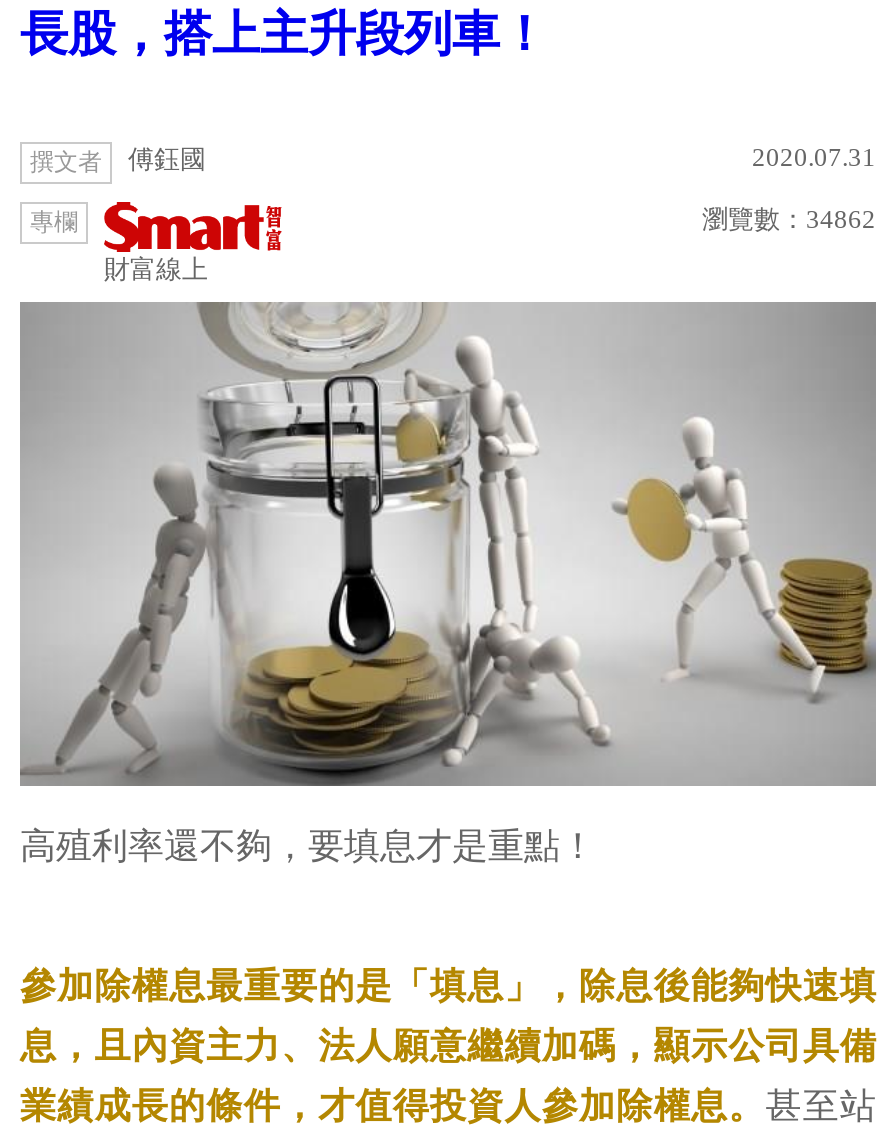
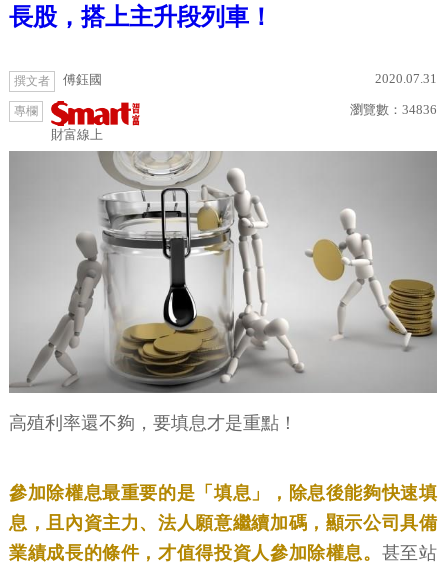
[702,204,876,234] 瀏覽數：34862 -> [350,102,437,117] 瀏覽數：34836

